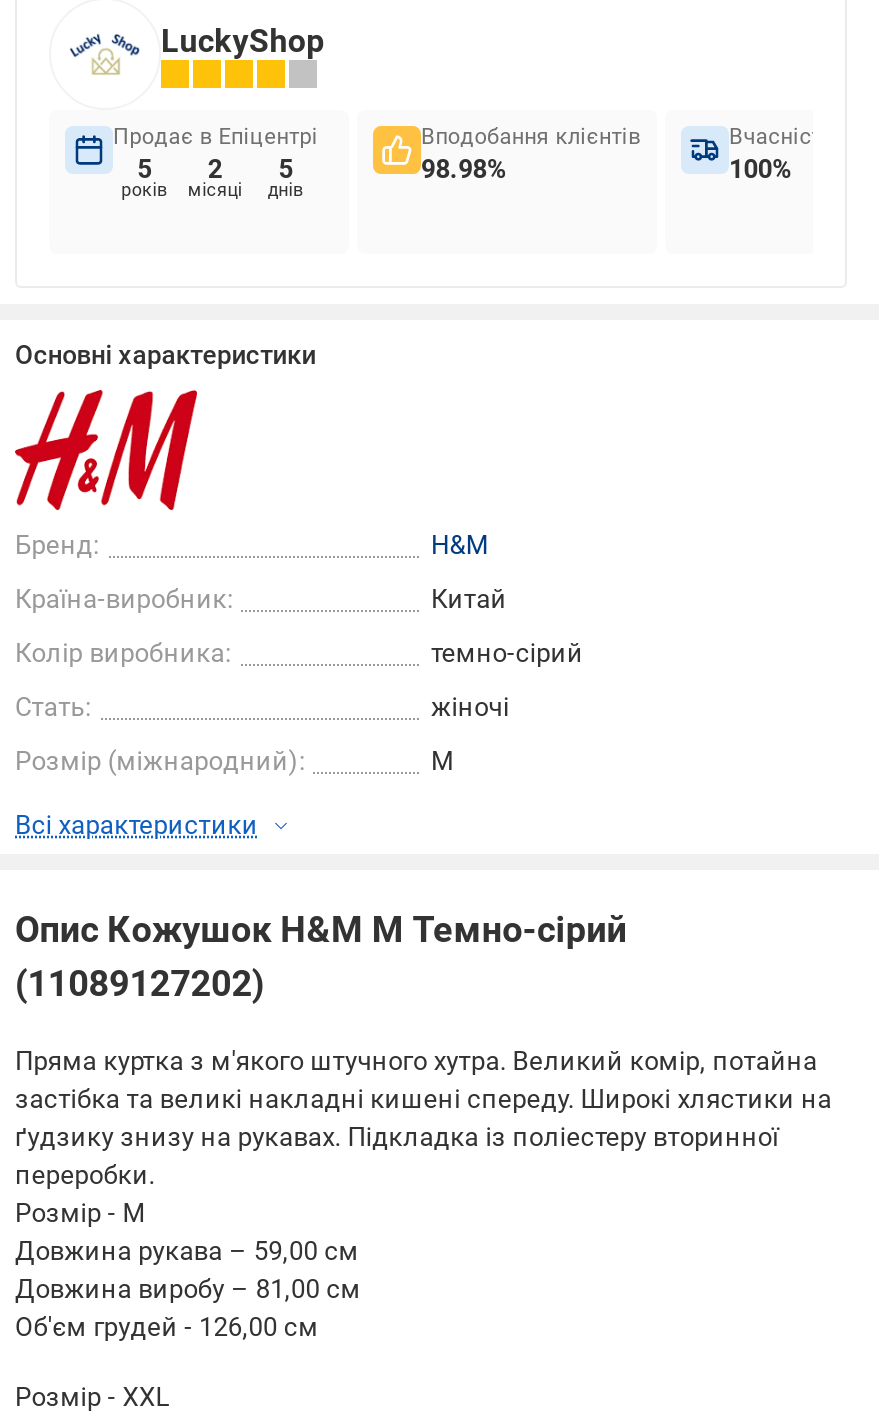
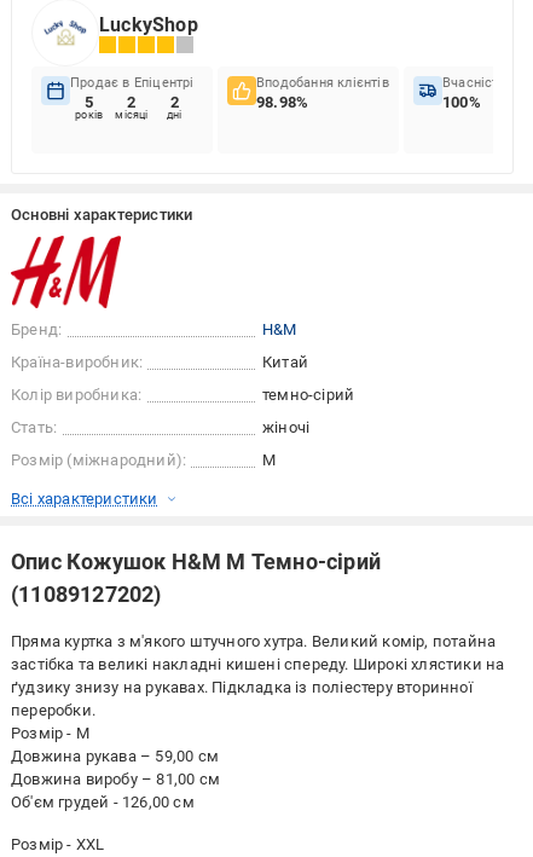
[268,154,303,200] 5 | днів -> [167,93,182,121] 2 | дні

